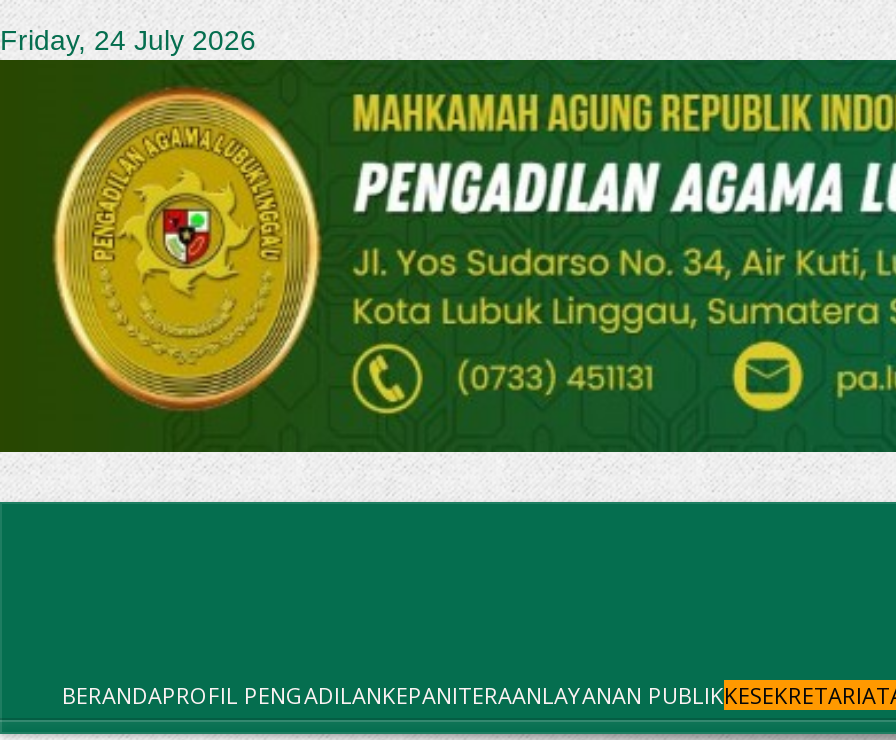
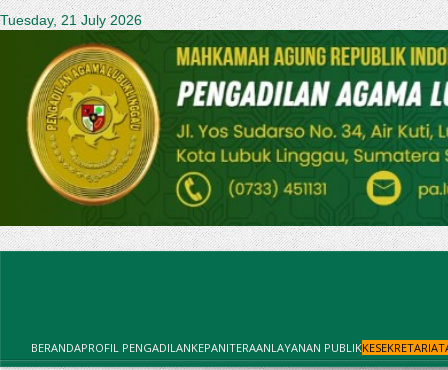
[0,24,256,56] Friday, 24 July 2026 -> [0,12,142,28] Tuesday, 21 July 2026

